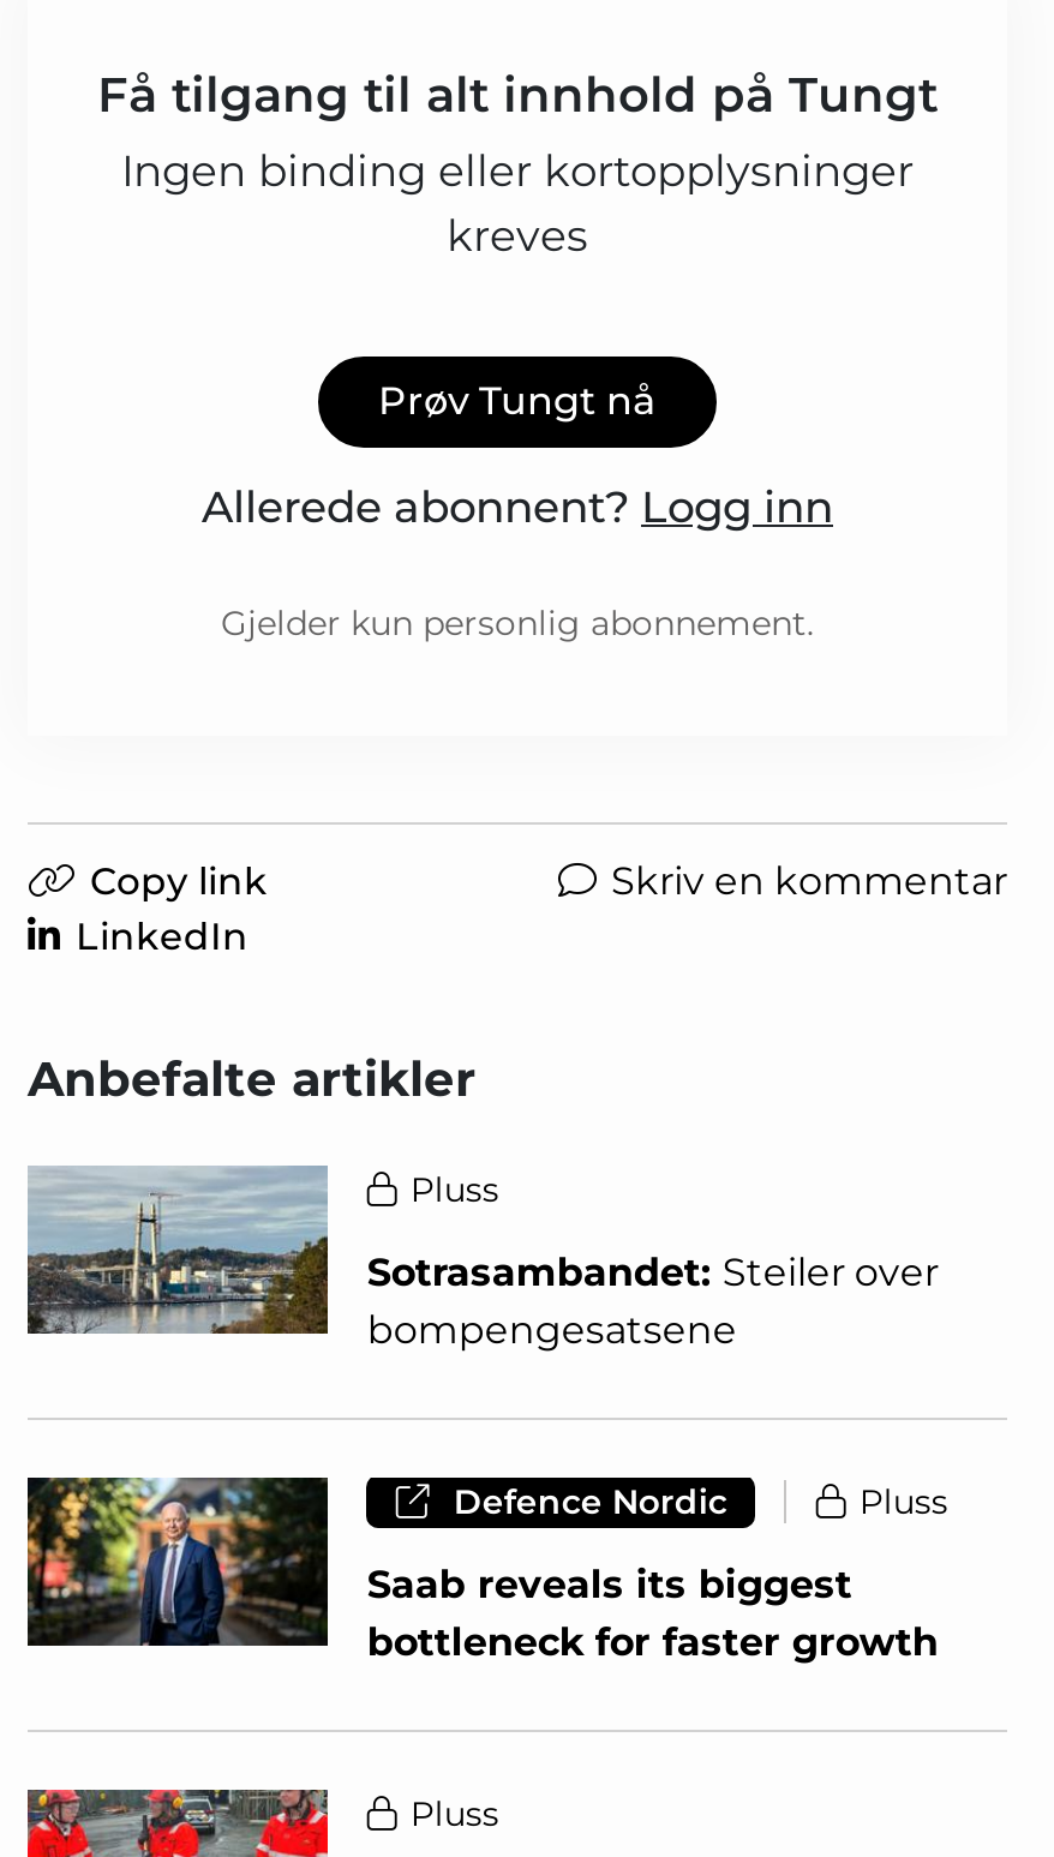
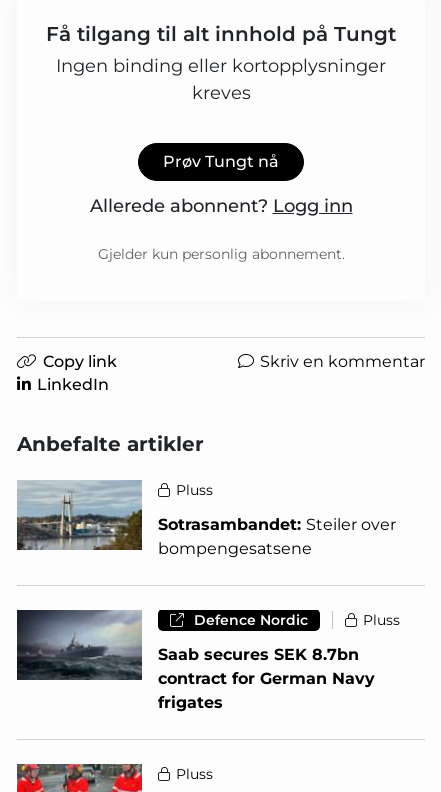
[25,1475,938,1665] [image] | Saab reveals its biggest | bottleneck for faster growth -> [17,609,375,712] [image] | Saab secures SEK 8.7bn | contract for German Navy | frigates

